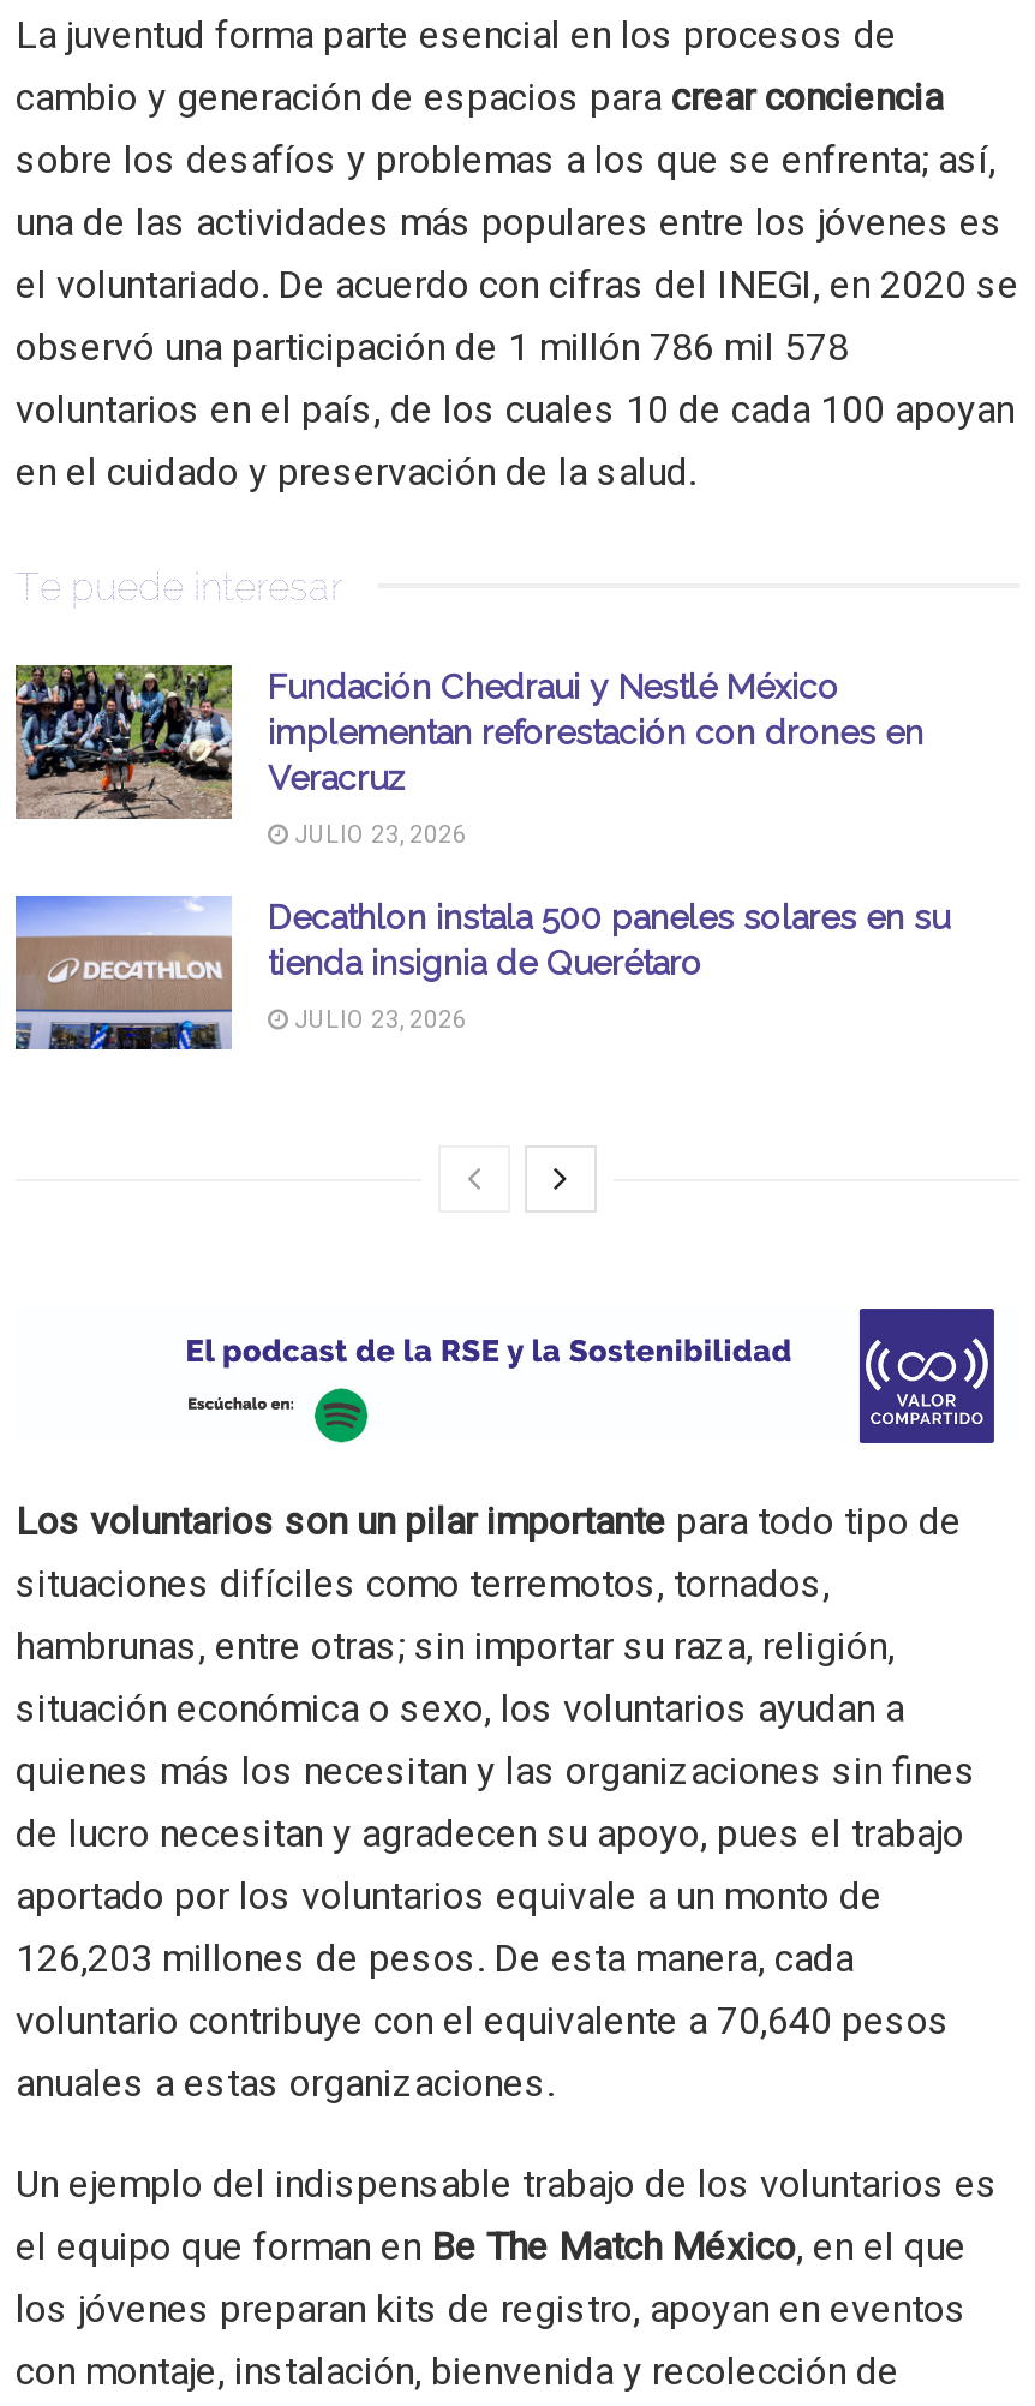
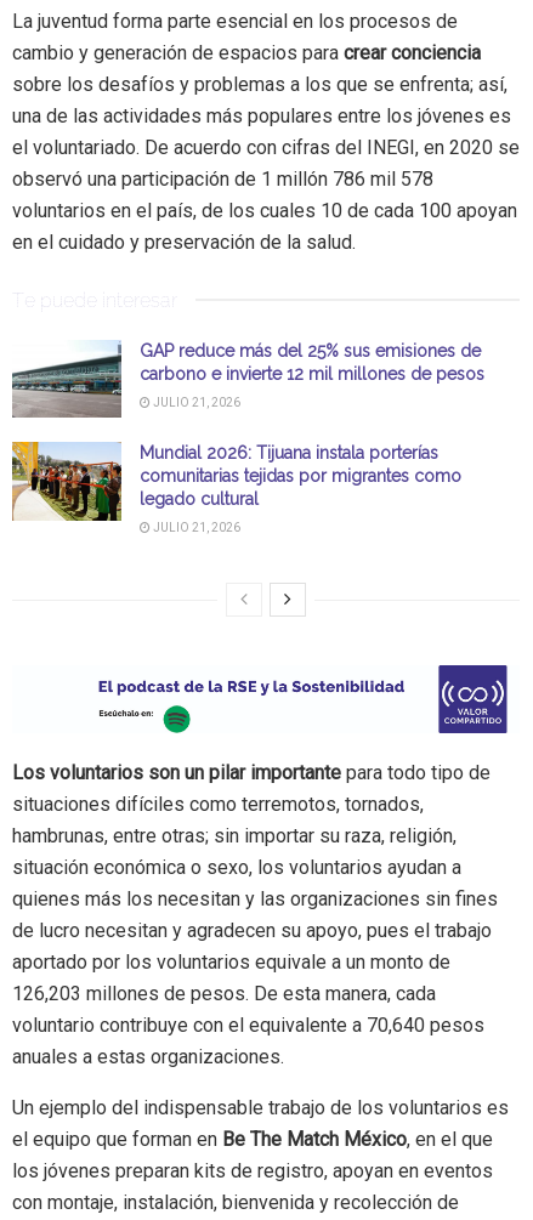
[13,663,923,819] [image] | Fundación Chedraui y Nestlé México | implementan reforestación con drones en | Veracruz -> [11,340,484,418] [image] | GAP reduce más del 25% sus emisiones de | carbono e invierte 12 mil millones de pesos
[289,821,467,847] JULIO 23, 2026 -> [151,396,240,409] JULIO 21, 2026
[13,867,950,1052] [image] | Decathlon instala 500 paneles solares en su | tienda insignia de Querétaro -> [11,441,461,534] [image] | Mundial 2026: Tijuana instala porterías | comunitarias tejidas por migrantes como | legado cultural
[289,1006,467,1032] JULIO 23, 2026 -> [151,521,240,534] JULIO 21, 2026

